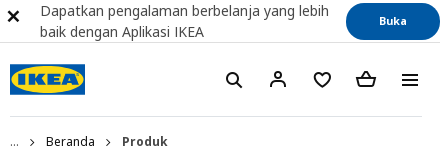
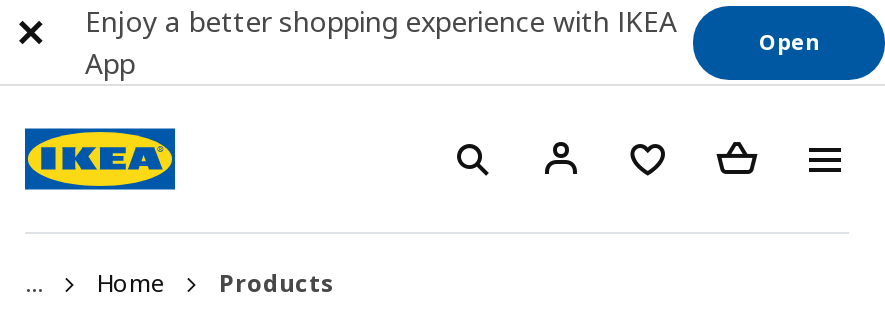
[40,1,329,41] Dapatkan pengalaman berbelanja yang lebih | baik dengan Aplikasi IKEA -> [85,2,677,82] Enjoy a better shopping experience with IKEA | App
[379,13,407,28] Buka -> [759,26,819,56] Open
[46,133,168,150] Beranda | Produk -> [97,266,335,300] Home | Products

